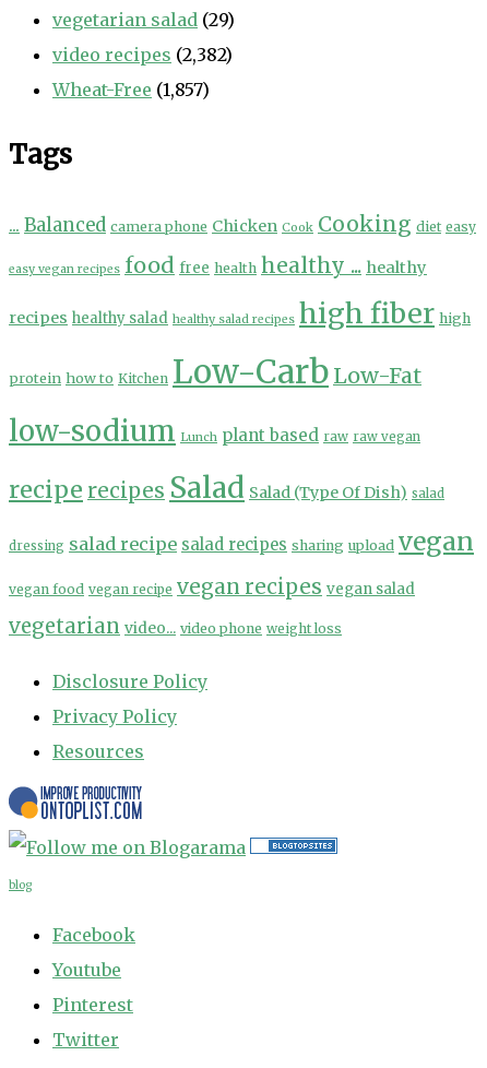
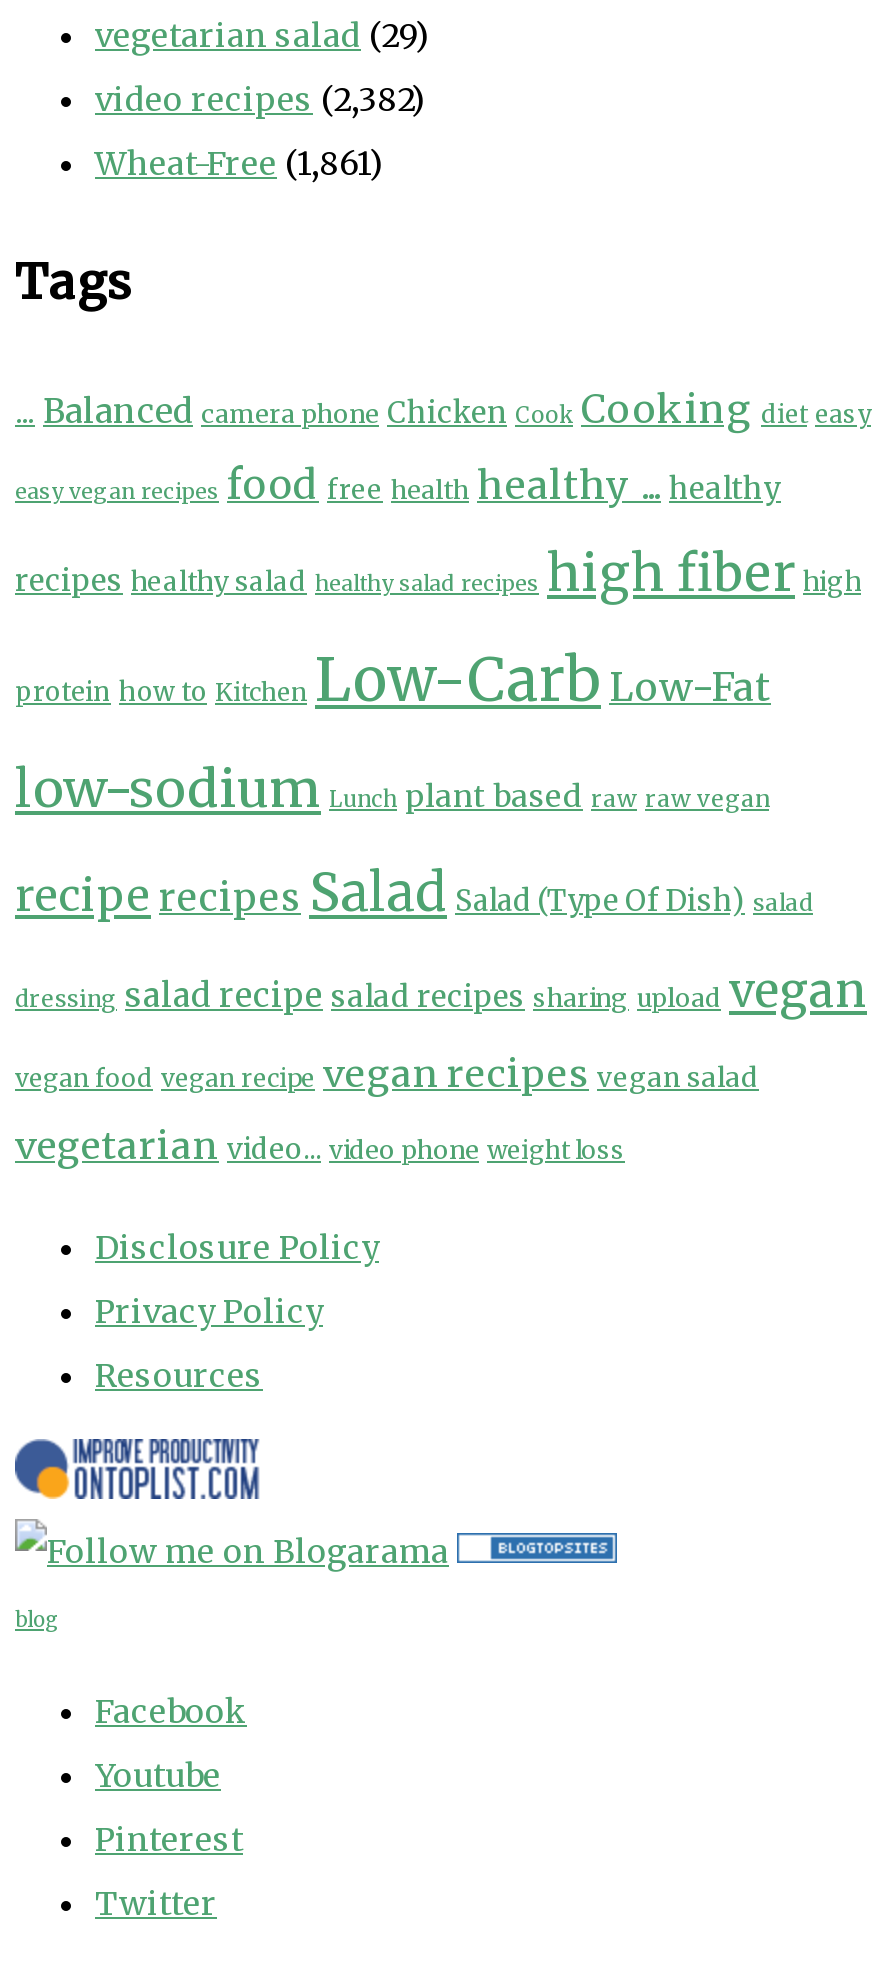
[52,79,210,101] Wheat-Free (1,857) -> [95,143,383,183] Wheat-Free (1,861)

